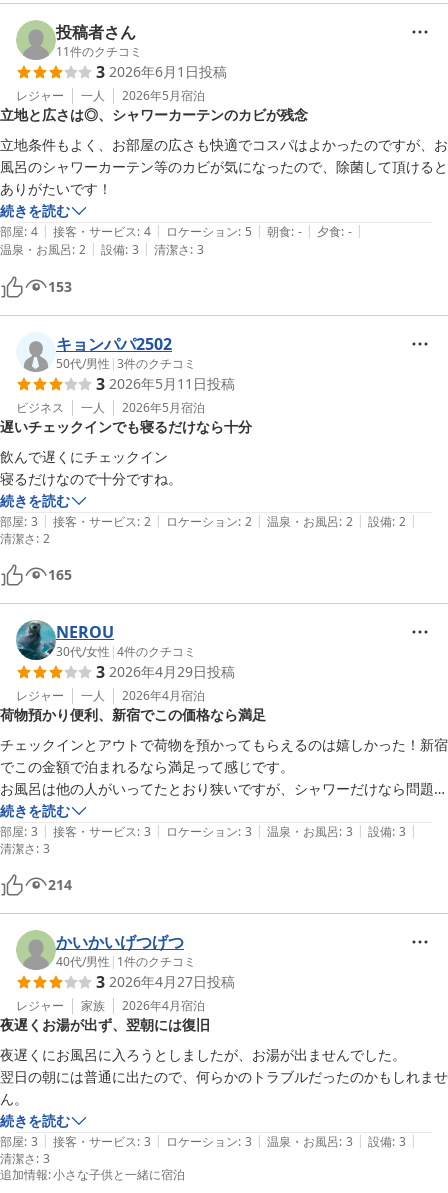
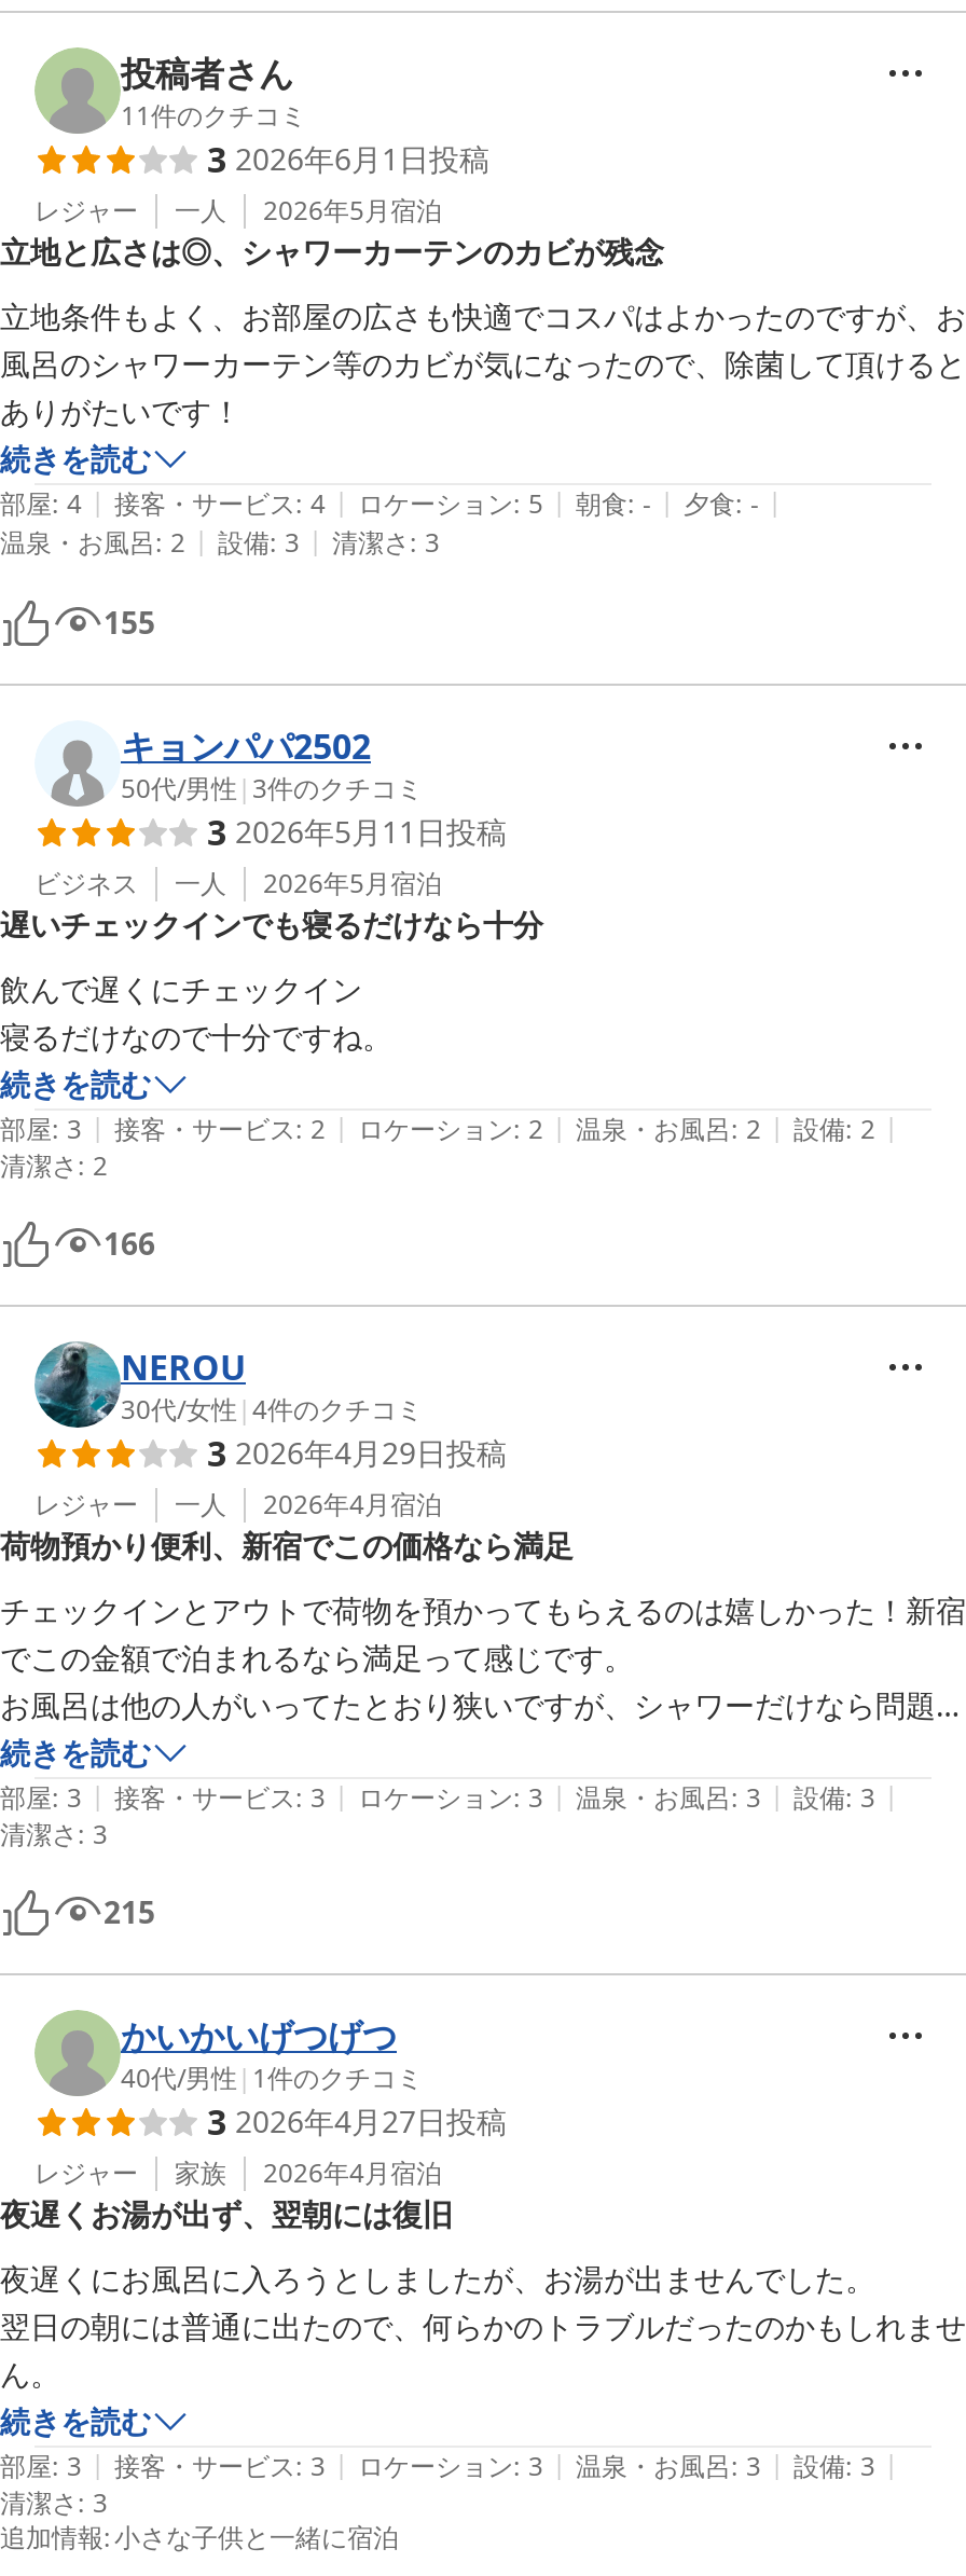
[48,277,72,296] 153 -> [103,602,155,643] 155
[48,565,72,584] 165 -> [103,1223,155,1264] 166
[48,875,72,894] 214 -> [103,1891,155,1932] 215

